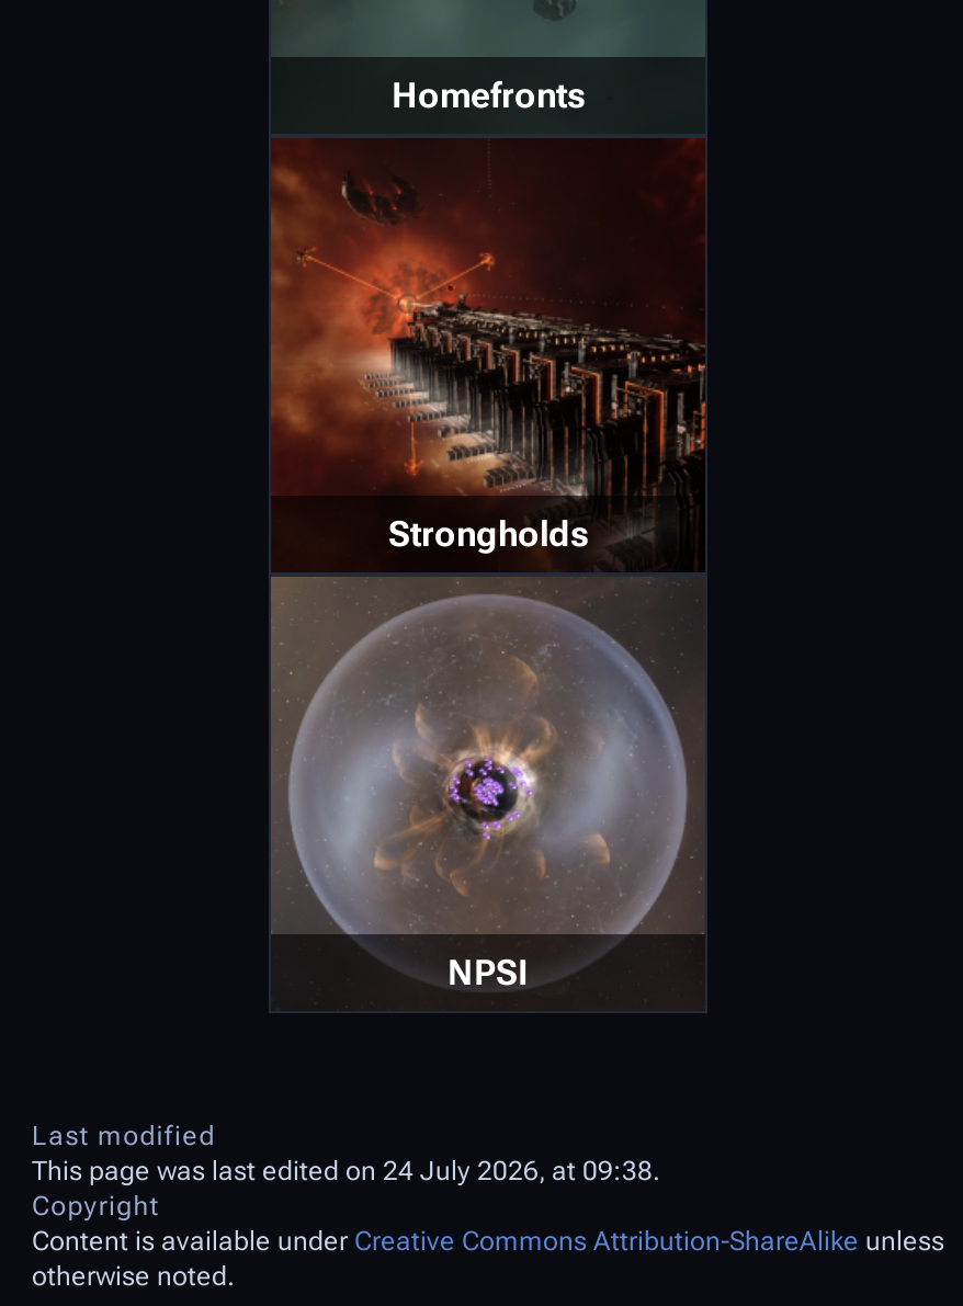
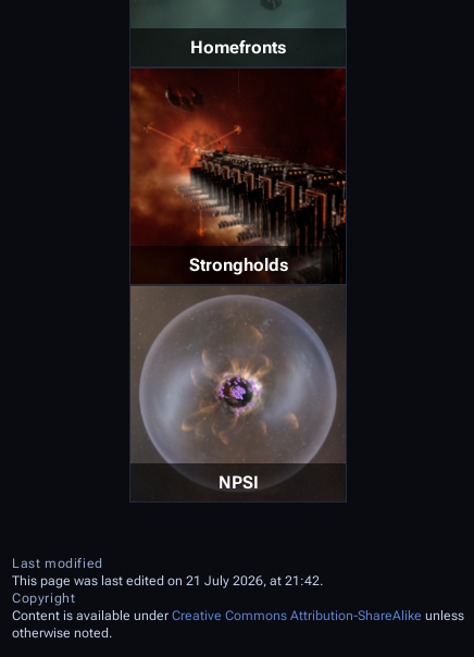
[32,1156,659,1186] This page was last edited on 24 July 2026, at 09:38. -> [12,573,323,588] This page was last edited on 21 July 2026, at 21:42.

